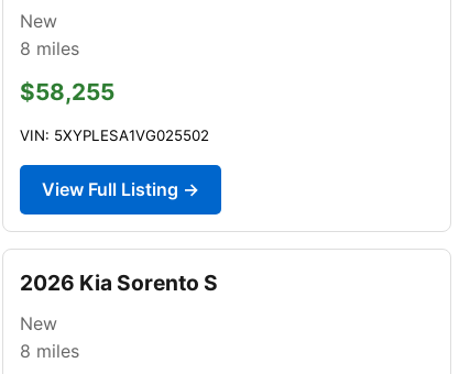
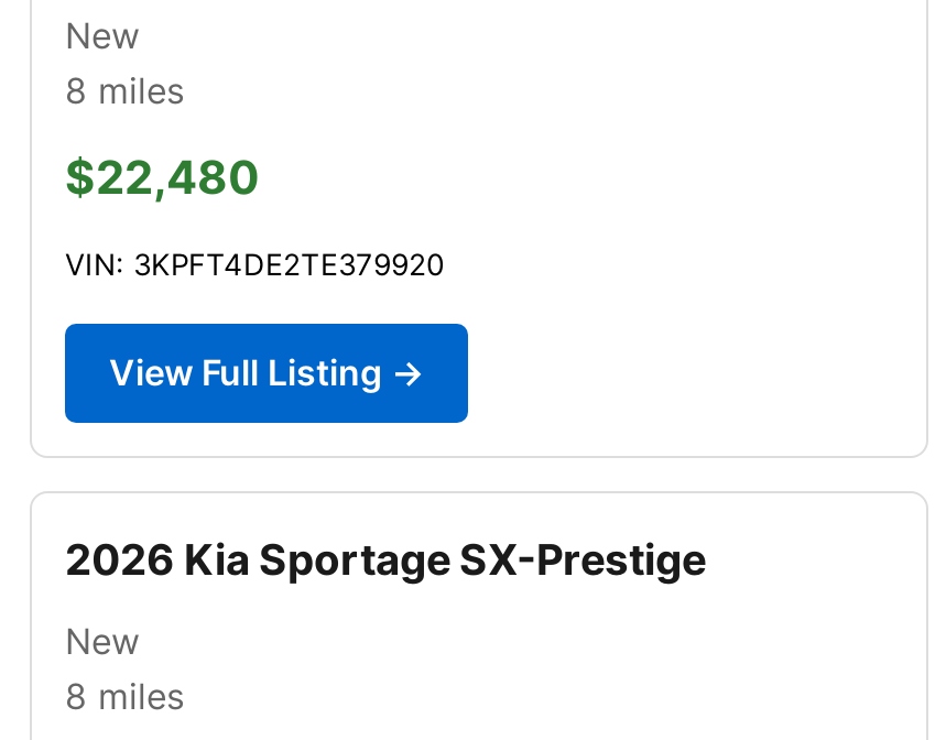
[20,78,114,105] $58,255 -> [65,150,259,205] $22,480
[20,126,209,144] VIN: 5XYPLESA1VG025502 -> [65,246,444,282] VIN: 3KPFT4DE2TE379920
[20,269,218,296] 2026 Kia Sorento S -> [65,533,706,586] 2026 Kia Sportage SX-Prestige

